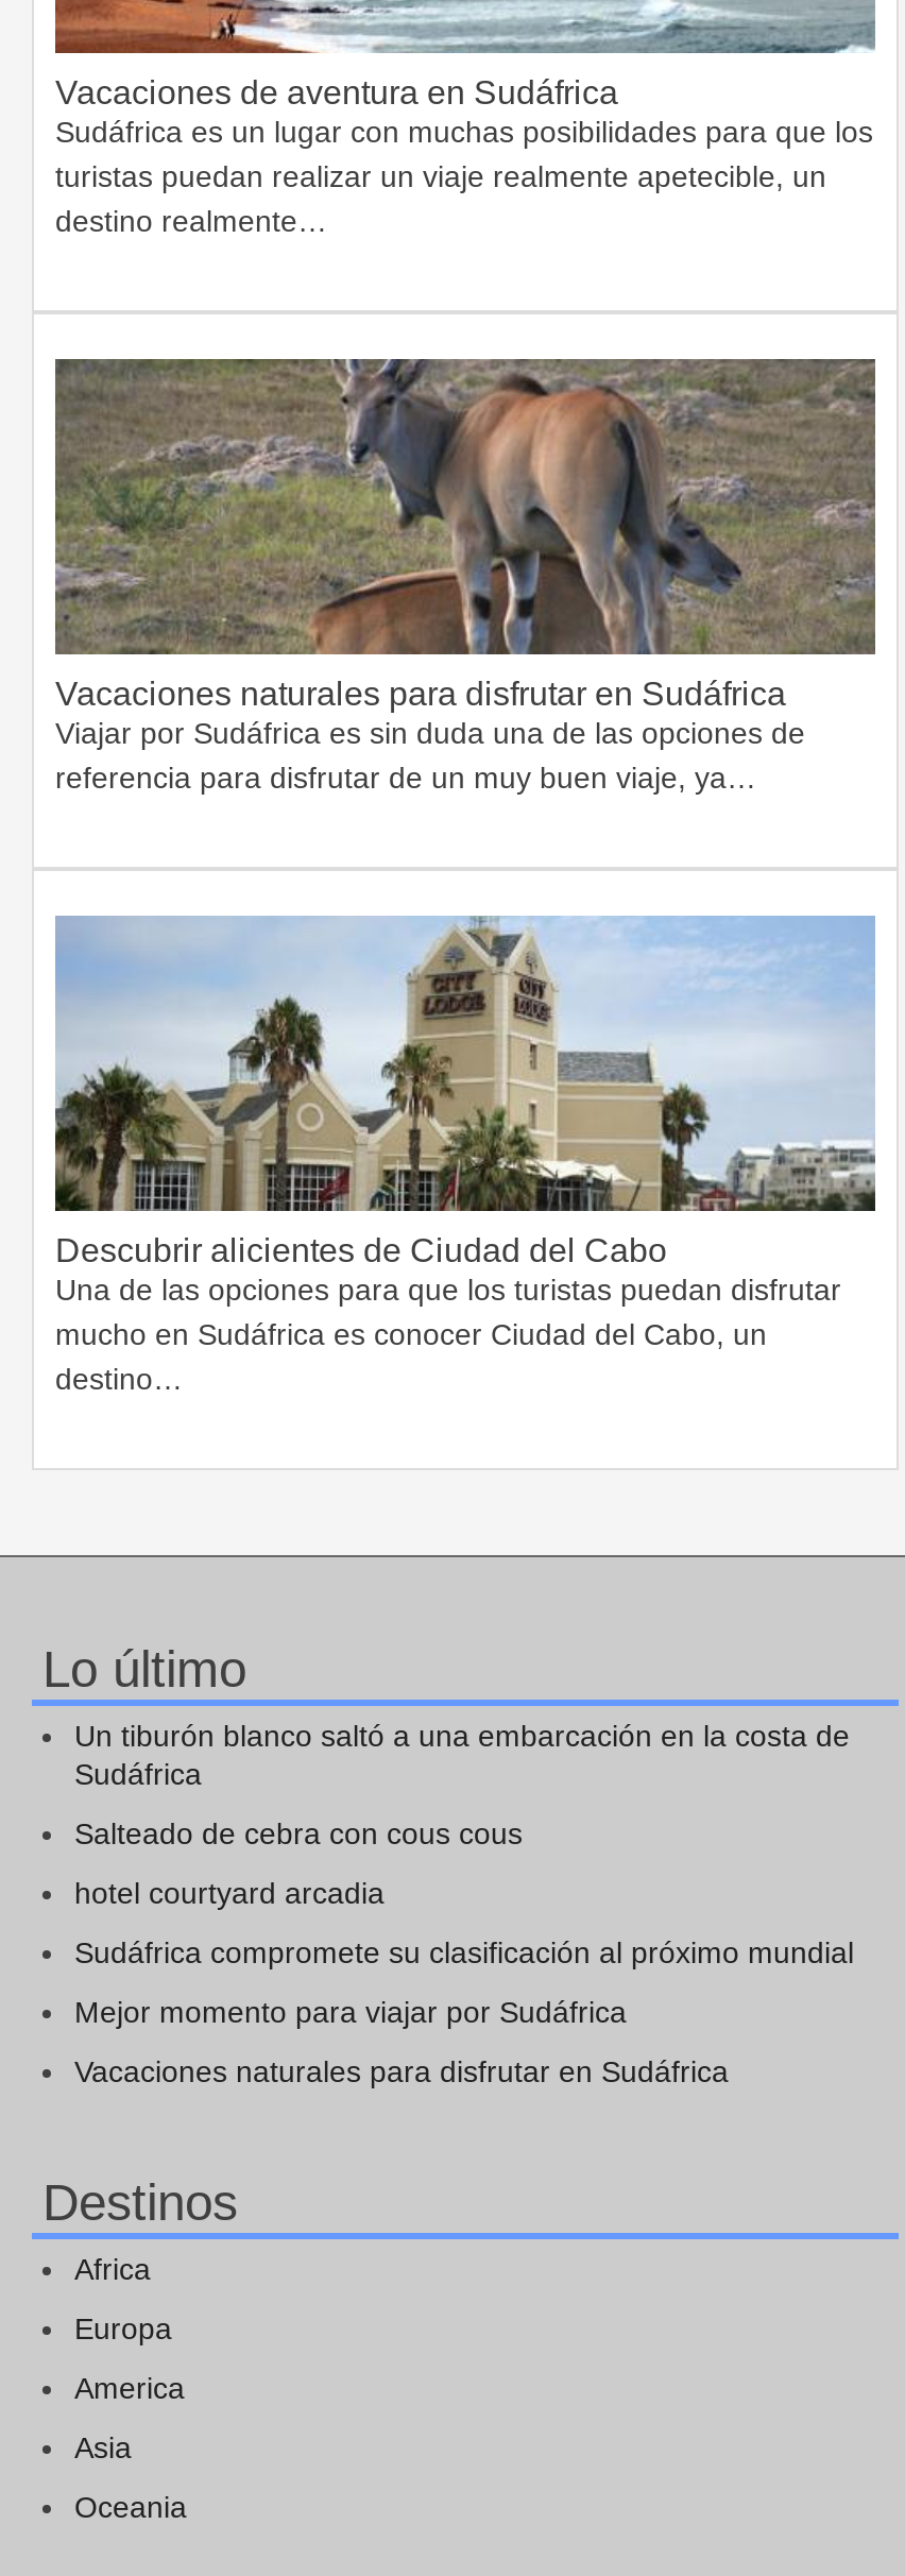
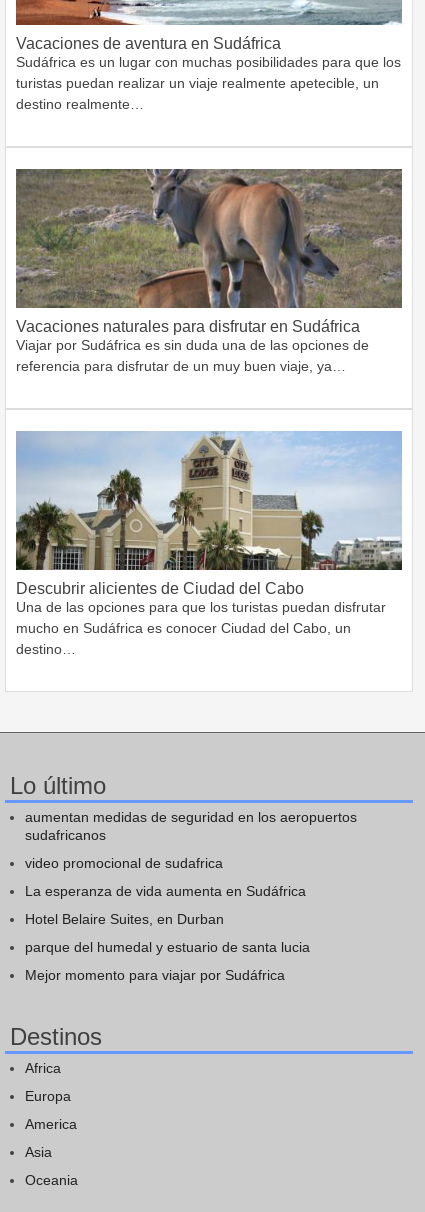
[74,1718,854,1969] Un tiburón blanco saltó a una embarcación en la costa de | Sudáfrica | Salteado de cebra con cous cous | hotel courtyard arcadia | Sudáfrica compromete su clasificación al próximo mundial -> [25,809,357,955] aumentan medidas de seguridad en los aeropuertos | sudafricanos | video promocional de sudafrica | La esperanza de vida aumenta en Sudáfrica | Hotel Belaire Suites, en Durban | parque del humedal y estuario de santa lucia
moved [74,1994,627,2028] -> [25,967,285,983]: Mejor momento para viajar por Sudáfrica
[74,2054,729,2088] Vacaciones naturales para disfrutar en Sudáfrica -> none

